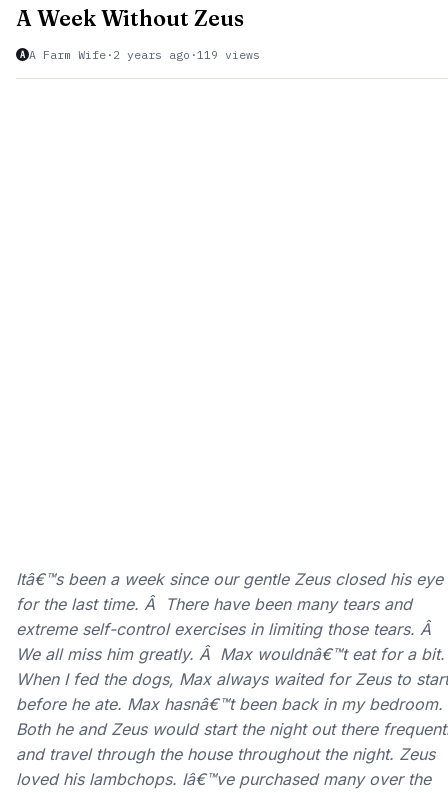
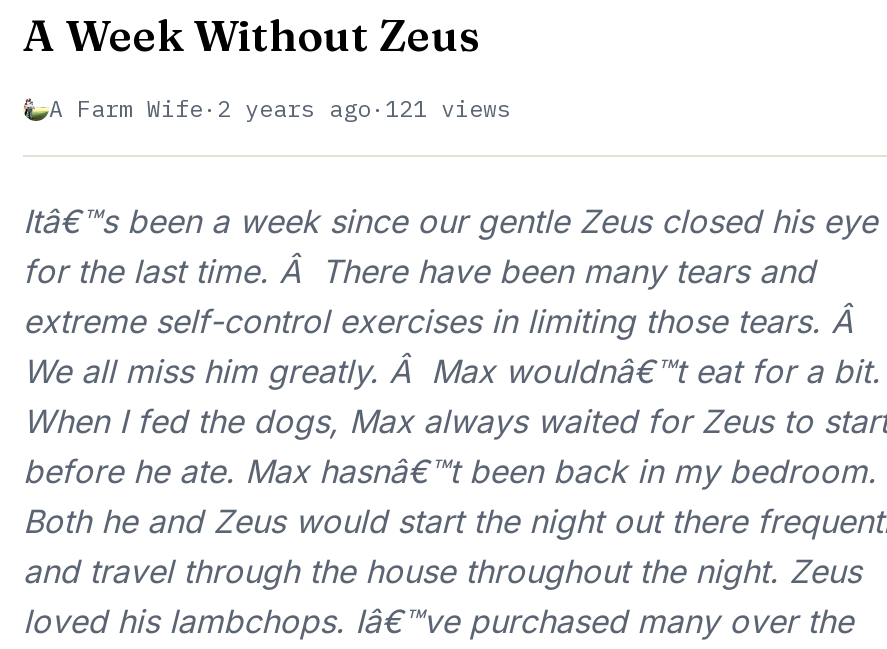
[20,47,260,62] A A Farm Wife · 2 years ago · 119 views -> [49,93,511,123] A Farm Wife · 2 years ago · 121 views

